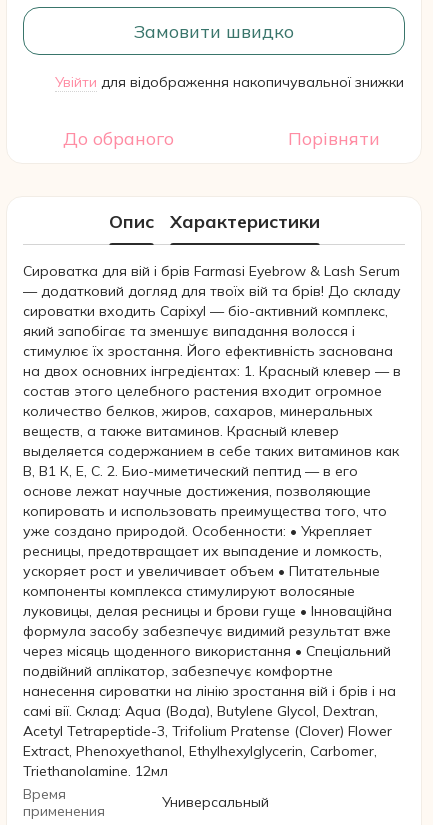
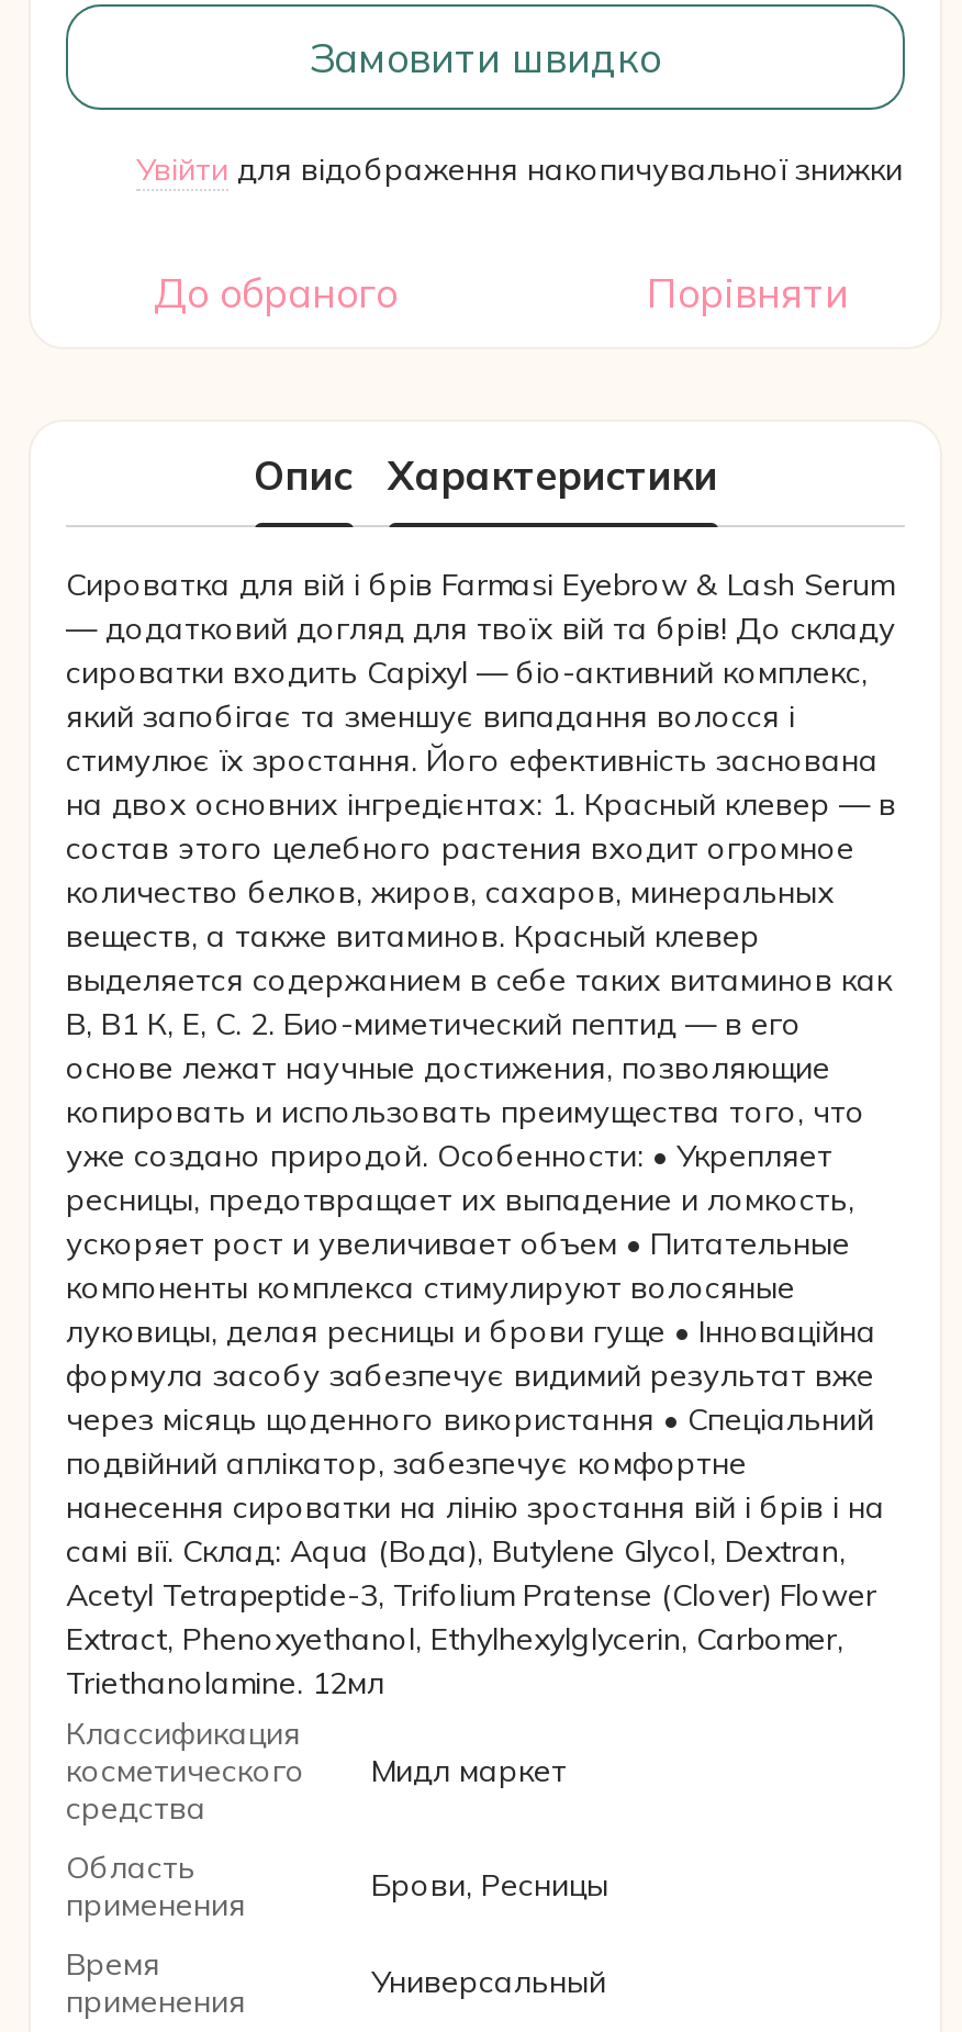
none -> [66,1713,305,1828] Классификация | косметического | средства
none -> [66,1751,608,1924] Мидл маркет | Область | применения | Брови, Ресницы

